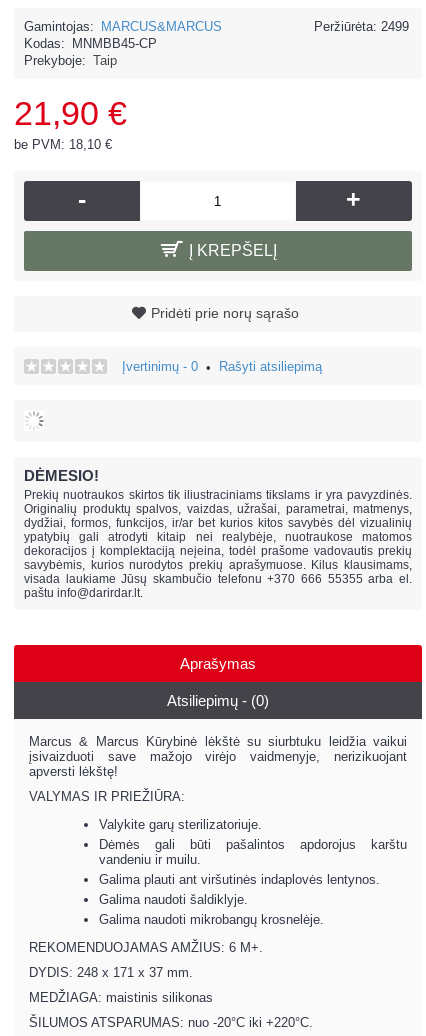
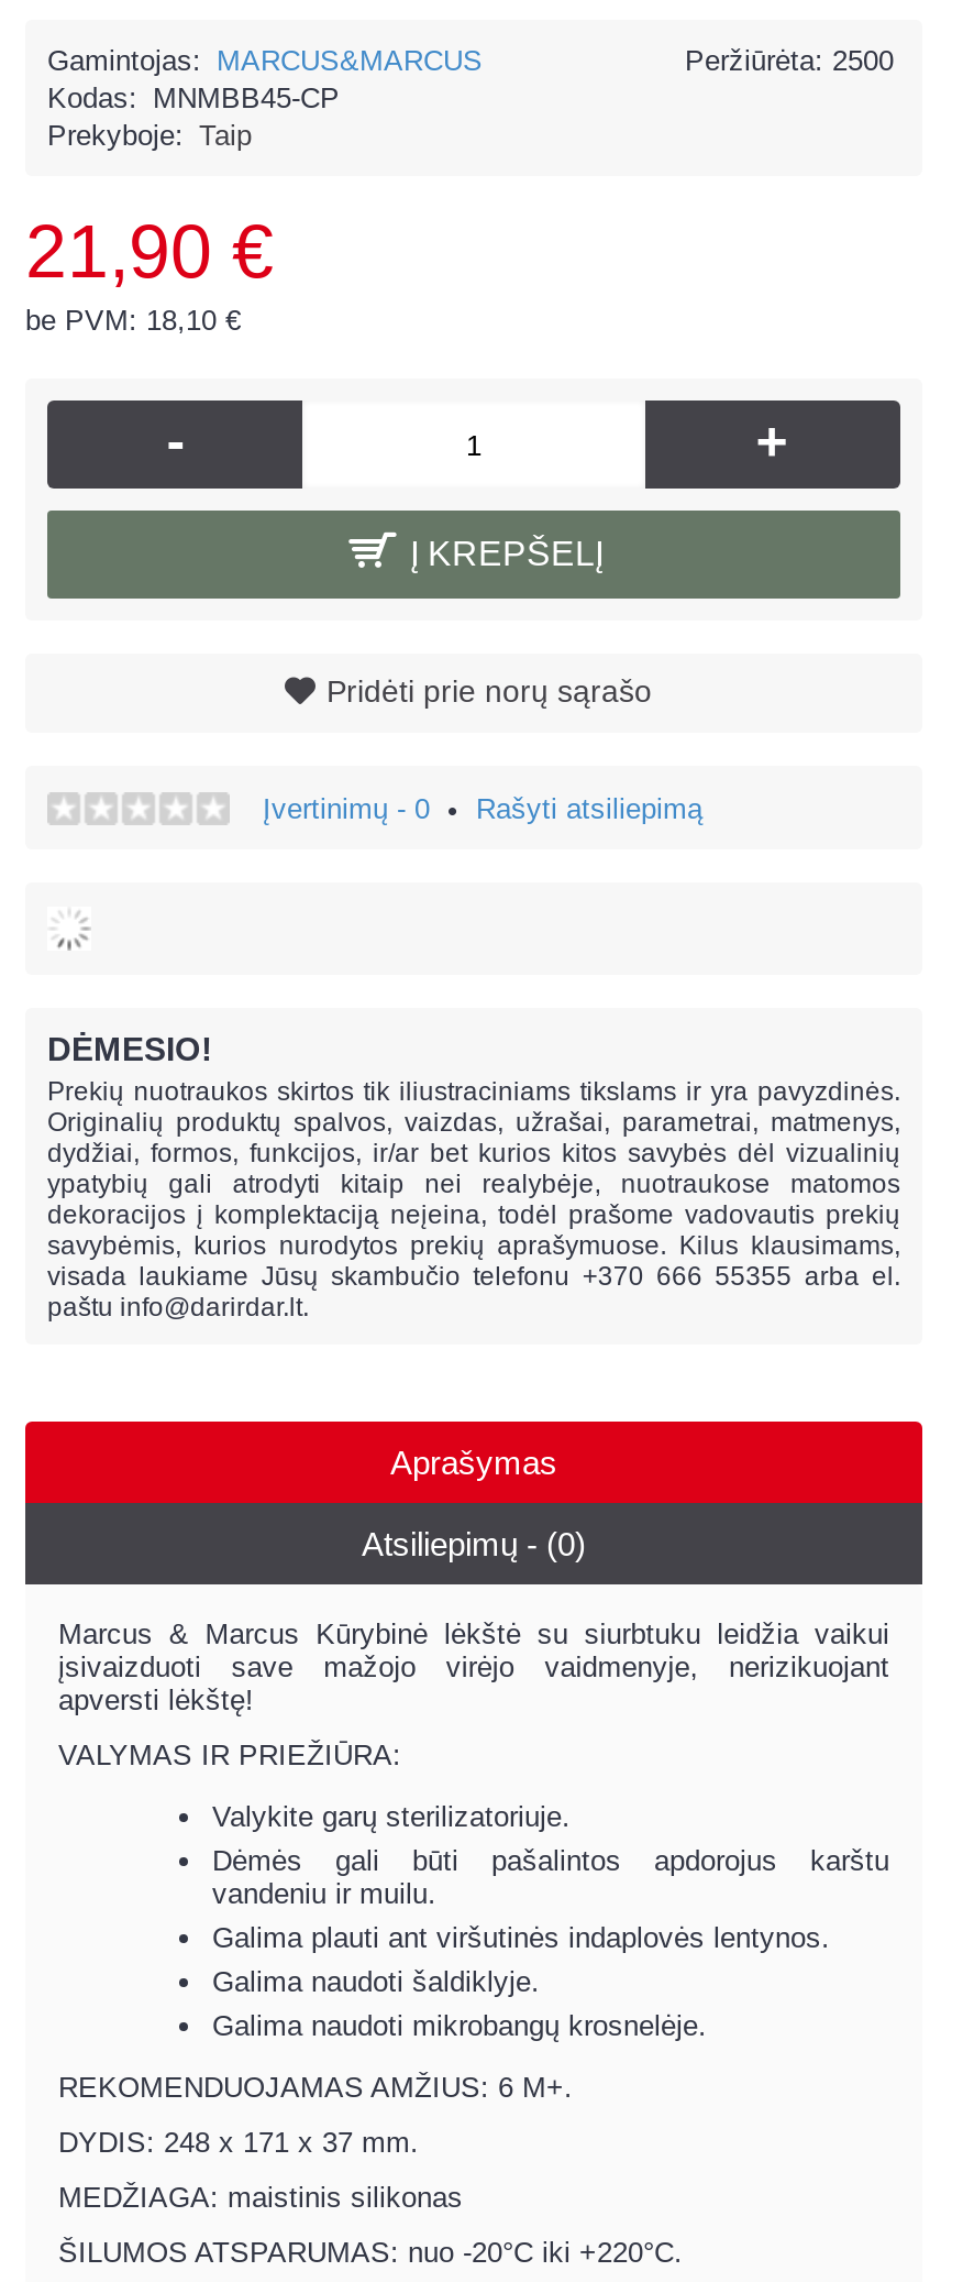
[314,19,409,34] Peržiūrėta: 2499 -> [685,44,894,77] Peržiūrėta: 2500

